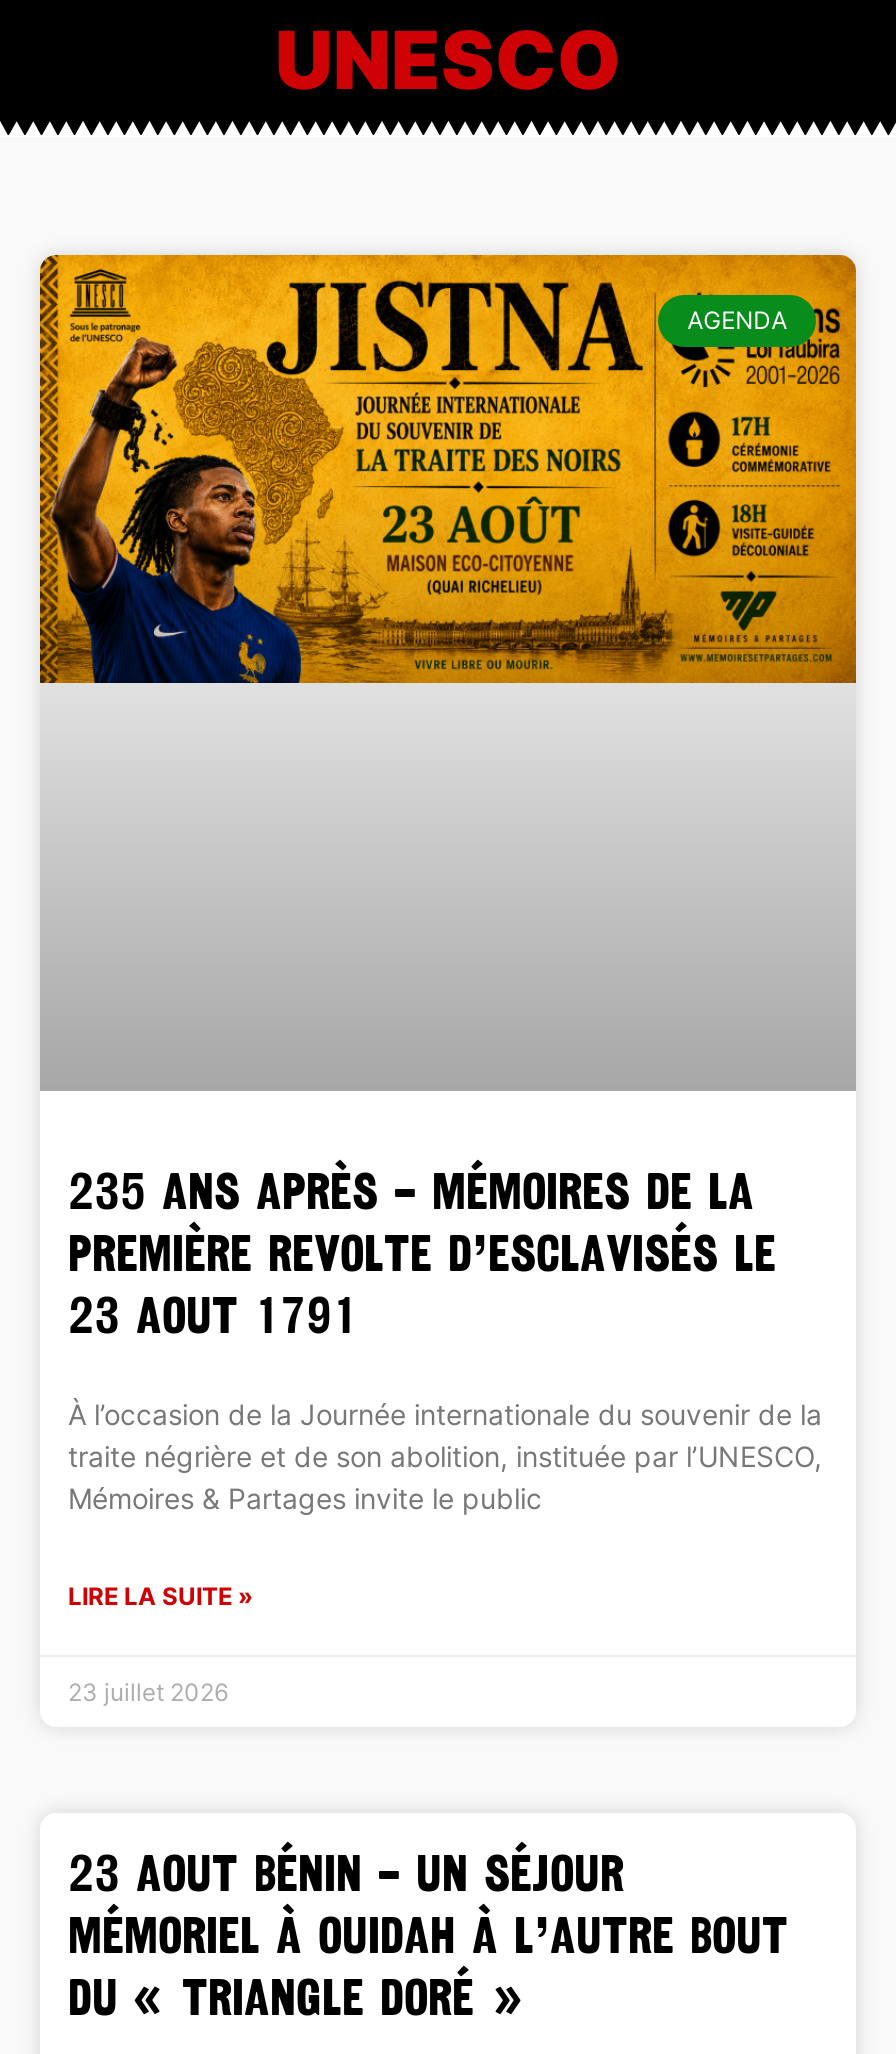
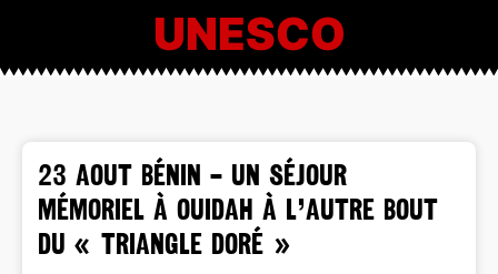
[38,253,858,1091] [image] | AGENDA -> none
[68,1155,822,1707] 235 ANS APRÈS – MÉMOIRES DE LA | PREMIÈRE REVOLTE D’ESCLAVISÉS LE | 23 AOUT 1791 | À l’occasion de la Journée internationale du souvenir de la | traite négrière et de son abolition, instituée par l’UNESCO, | Mémoires & Partages invite le public | LIRE LA SUITE » | 23 juillet 2026 -> none

